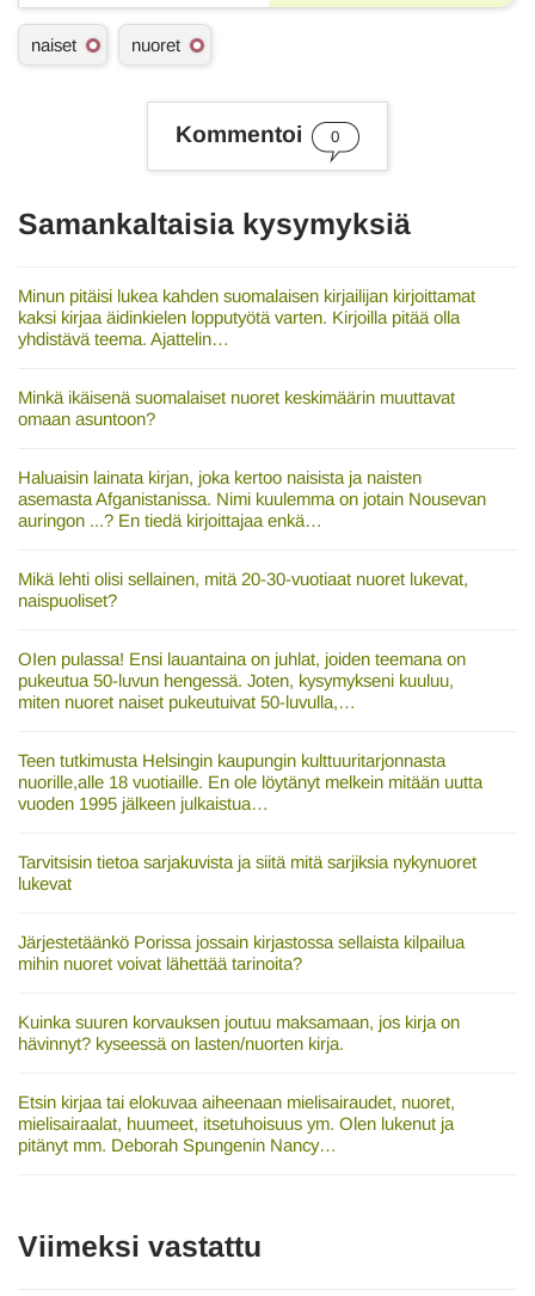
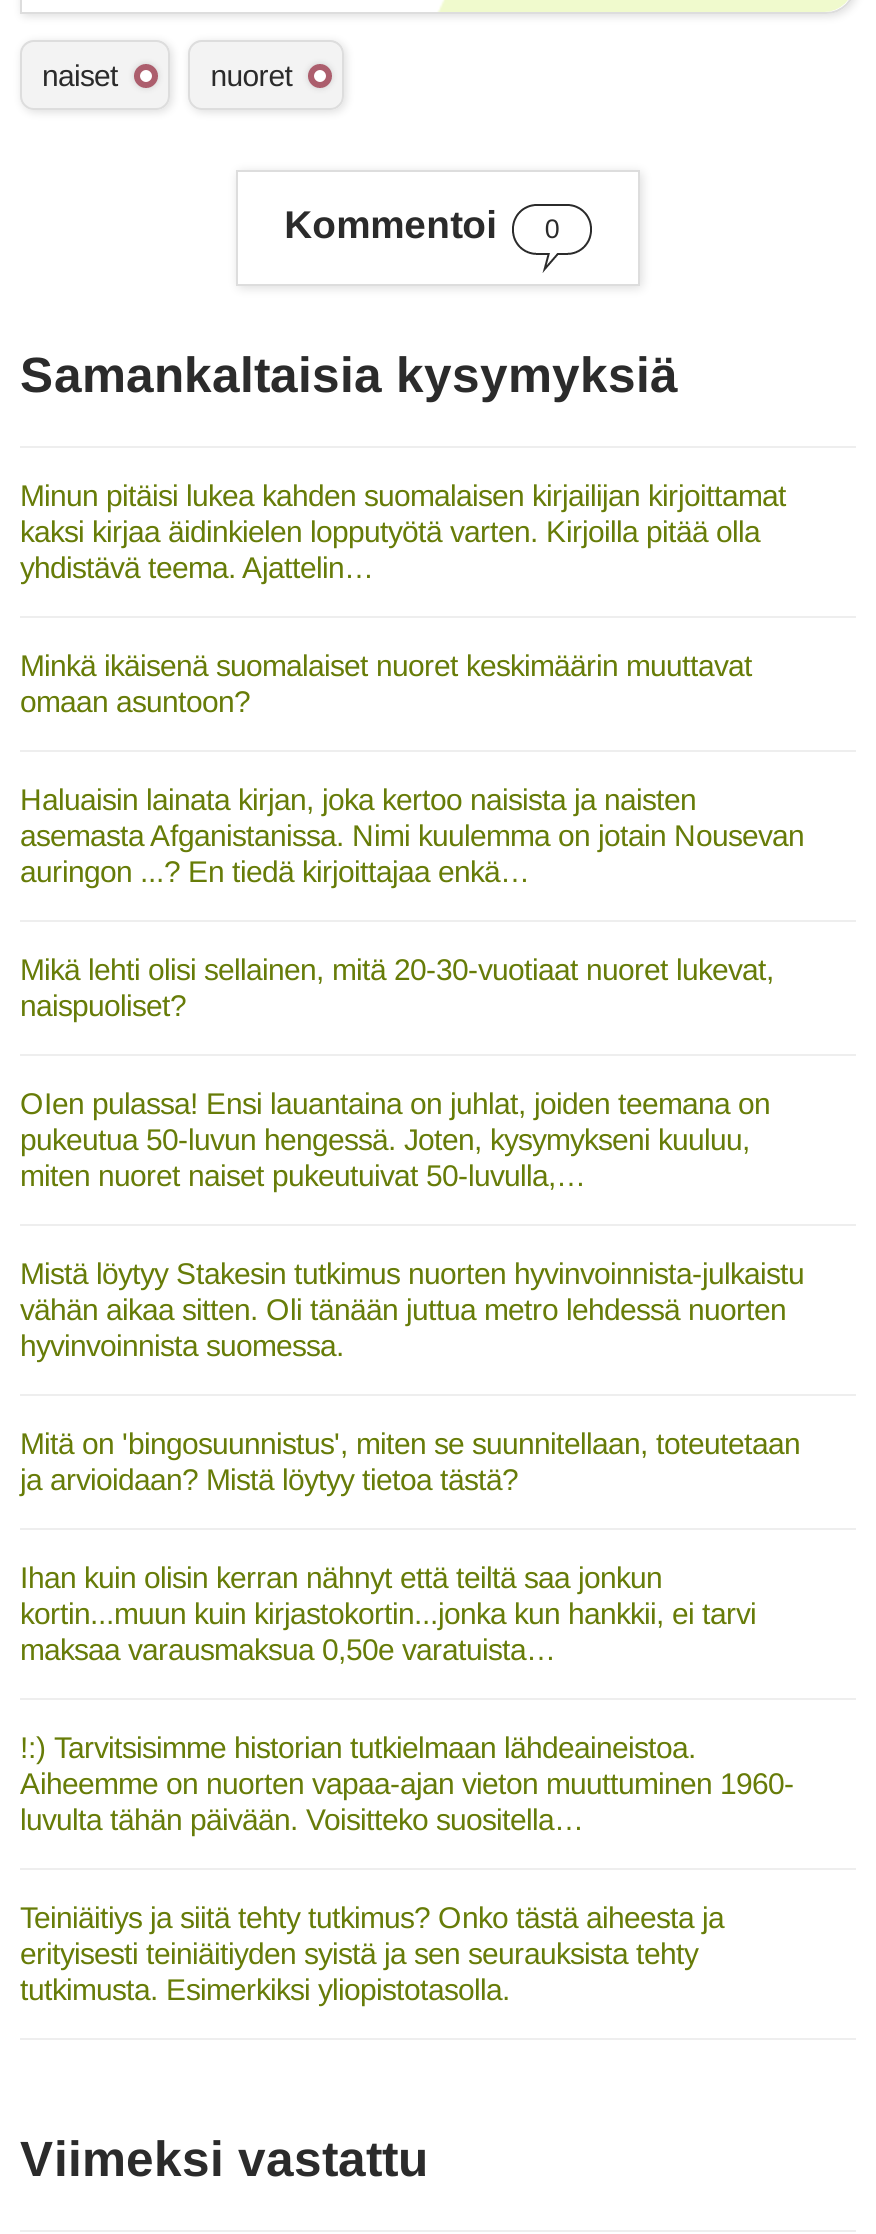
[18,750,482,814] Teen tutkimusta Helsingin kaupungin kulttuuritarjonnasta | nuorille,alle 18 vuotiaille. En ole löytänyt melkein mitään uutta | vuoden 1995 jälkeen julkaistua… -> [20,1256,804,1362] Mistä löytyy Stakesin tutkimus nuorten hyvinvoinnista-julkaistu | vähän aikaa sitten. Oli tänään juttua metro lehdessä nuorten | hyvinvoinnista suomessa.
[18,852,476,893] Tarvitsisin tietoa sarjakuvista ja siitä mitä sarjiksia nykynuoret | lukevat -> [20,1426,800,1496] Mitä on 'bingosuunnistus', miten se suunnitellaan, toteutetaan | ja arvioidaan? Mistä löytyy tietoa tästä?
[18,932,465,973] Järjestetäänkö Porissa jossain kirjastossa sellaista kilpailua | mihin nuoret voivat lähettää tarinoita? -> [20,1560,756,1666] Ihan kuin olisin kerran nähnyt että teiltä saa jonkun | kortin...muun kuin kirjastokortin...jonka kun hankkii, ei tarvi | maksaa varausmaksua 0,50e varatuista…
[18,1012,460,1053] Kuinka suuren korvauksen joutuu maksamaan, jos kirja on | hävinnyt? kyseessä on lasten/nuorten kirja. -> [20,1730,794,1836] !:) Tarvitsisimme historian tutkielmaan lähdeaineistoa. | Aiheemme on nuorten vapaa-ajan vieton muuttuminen 1960- | luvulta tähän päivään. Voisitteko suositella…
[18,1092,455,1155] Etsin kirjaa tai elokuvaa aiheenaan mielisairaudet, nuoret, | mielisairaalat, huumeet, itsetuhoisuus ym. Olen lukenut ja | pitänyt mm. Deborah Spungenin Nancy… -> [20,1900,724,2006] Teiniäitiys ja siitä tehty tutkimus? Onko tästä aiheesta ja | erityisesti teiniäitiyden syistä ja sen seurauksista tehty | tutkimusta. Esimerkiksi yliopistotasolla.

